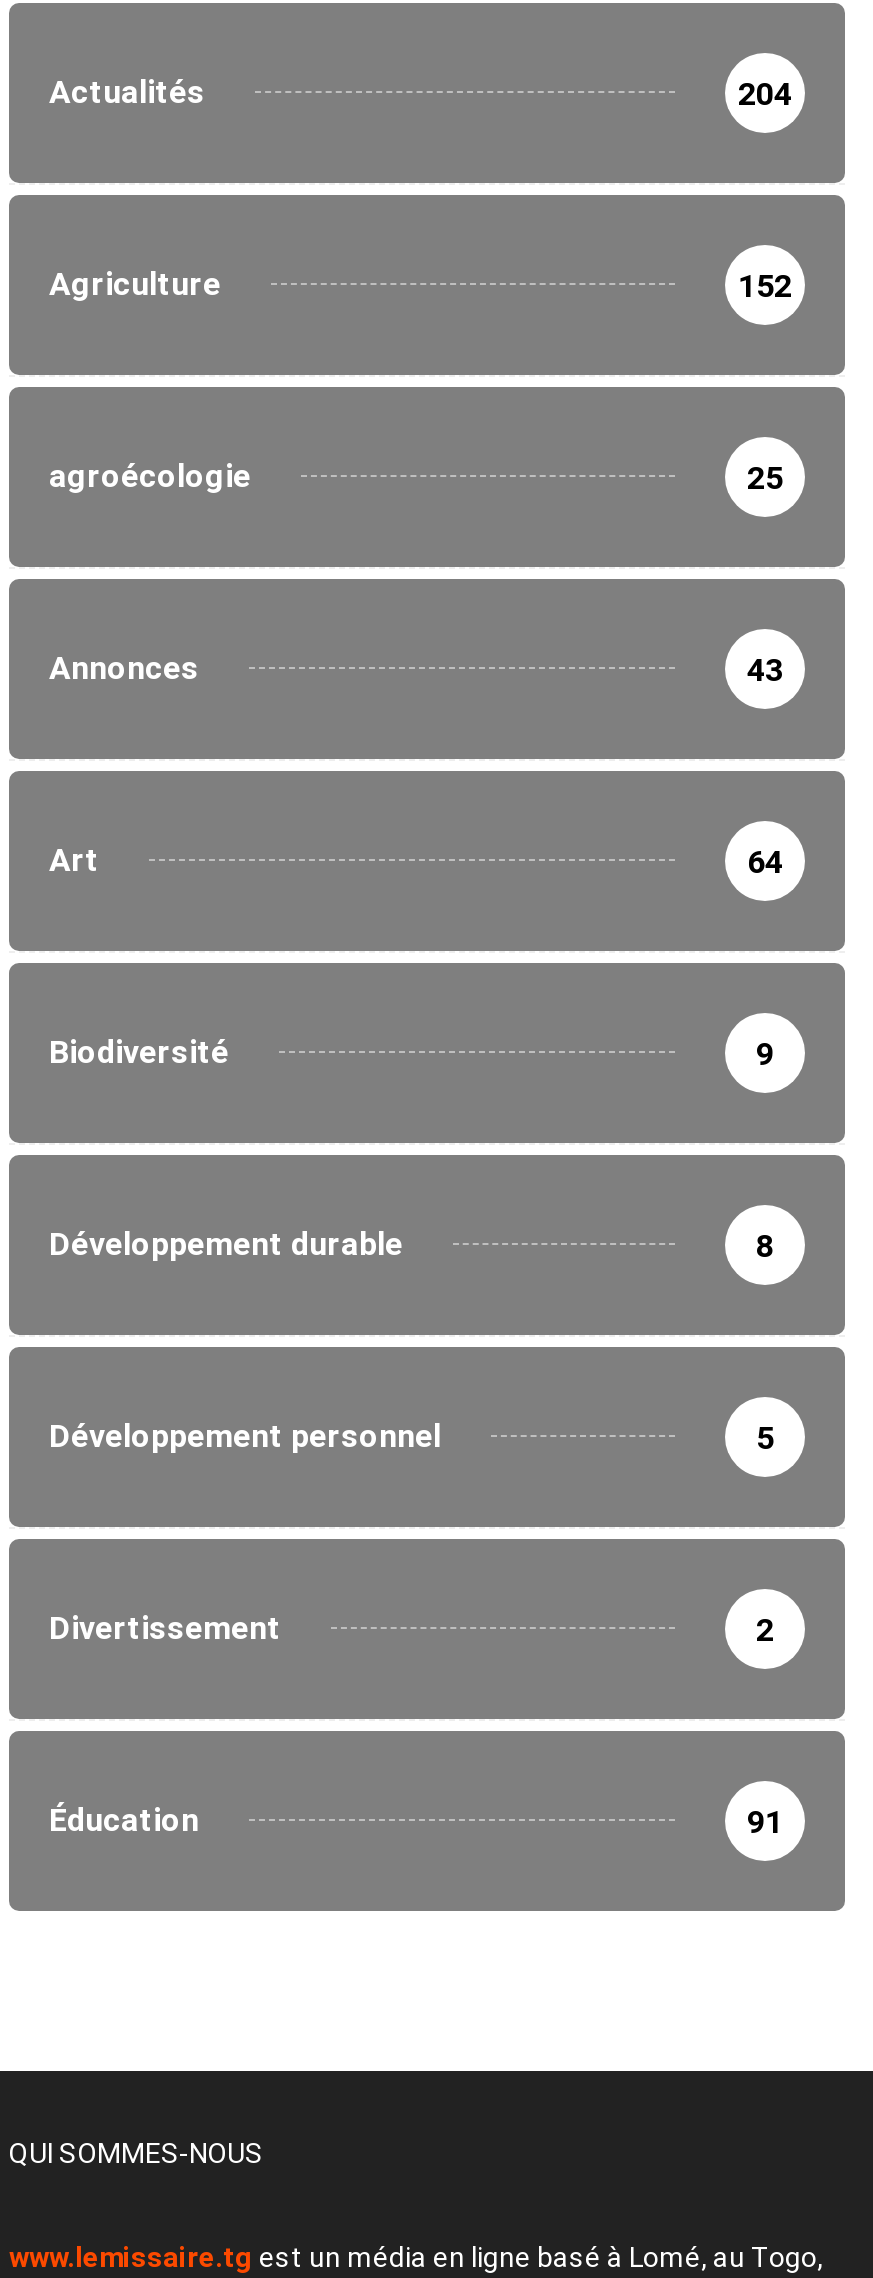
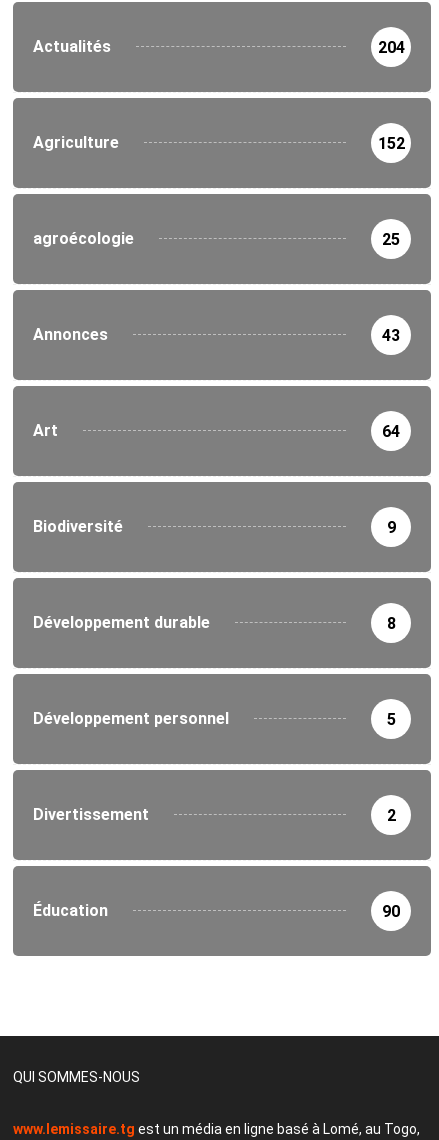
[747,1802,783,1840] 91 -> [382,902,400,921] 90

